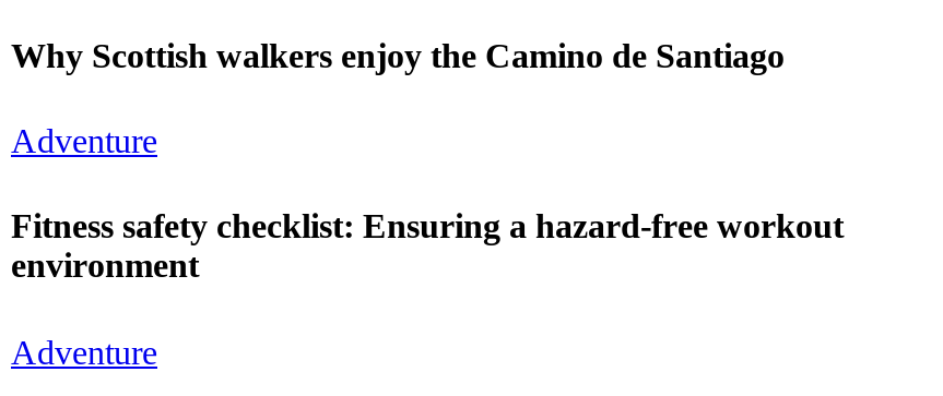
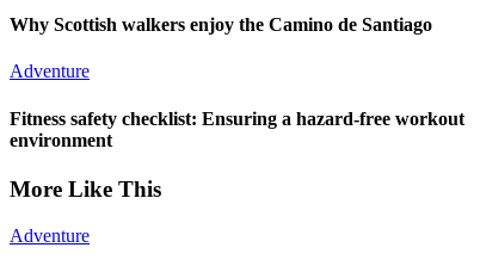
none -> [10,176,161,201] More Like This

